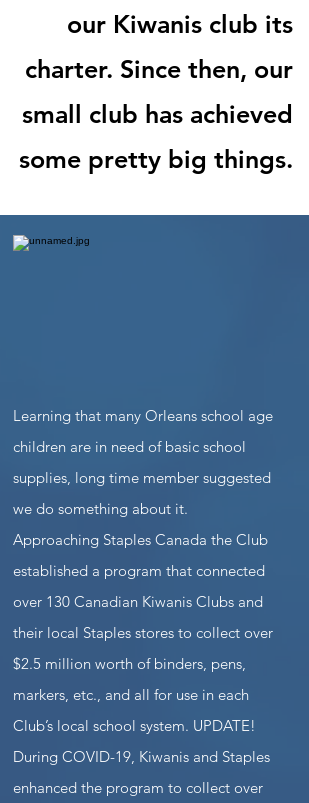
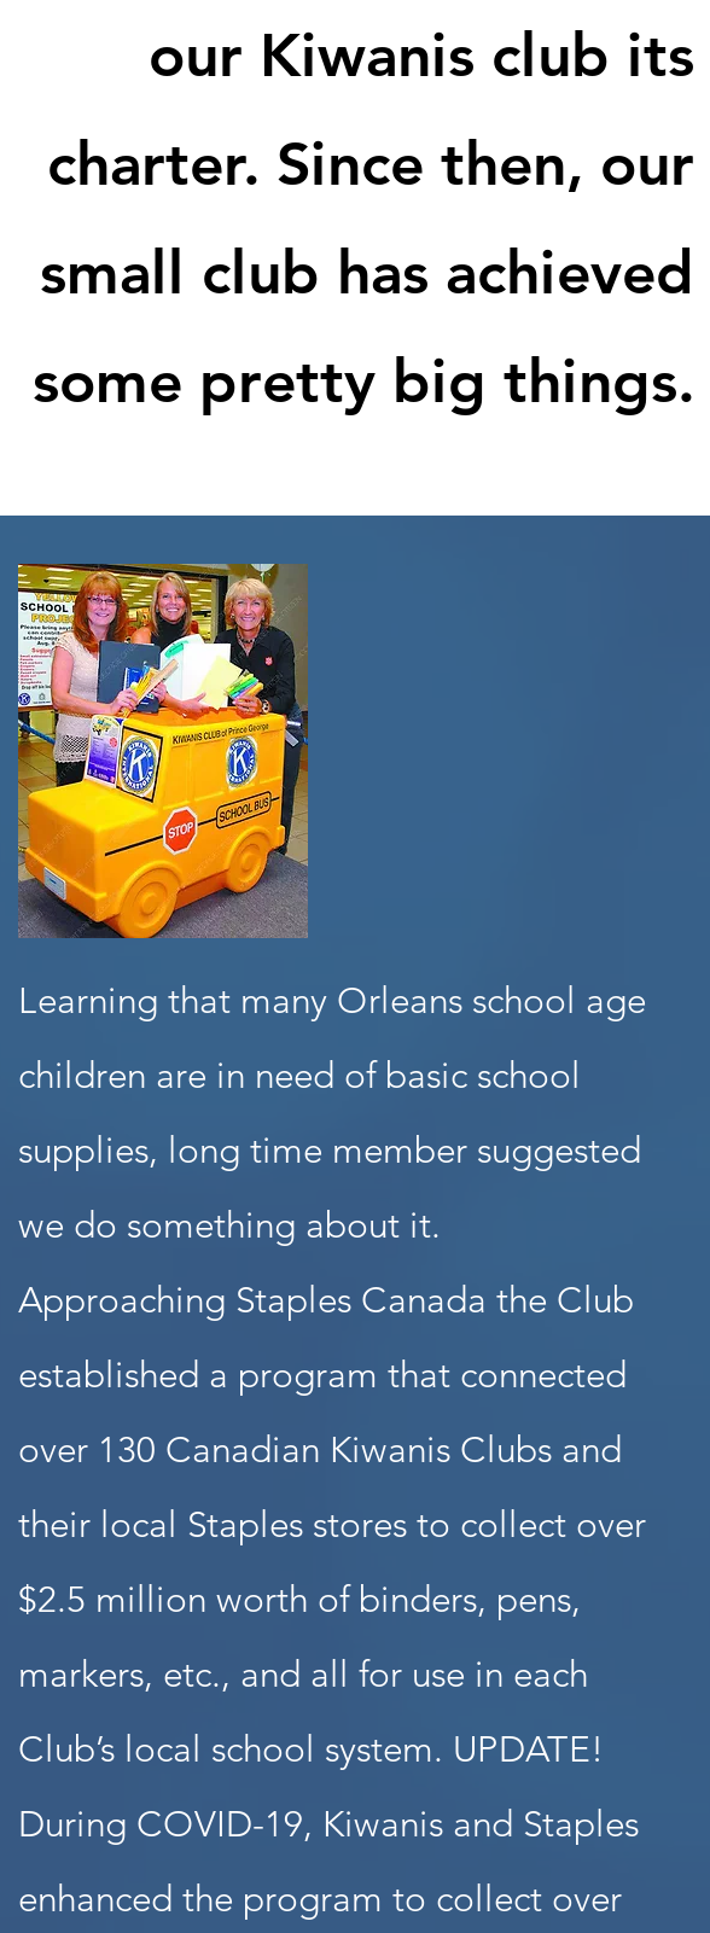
none -> [16,561,310,941] [image]

